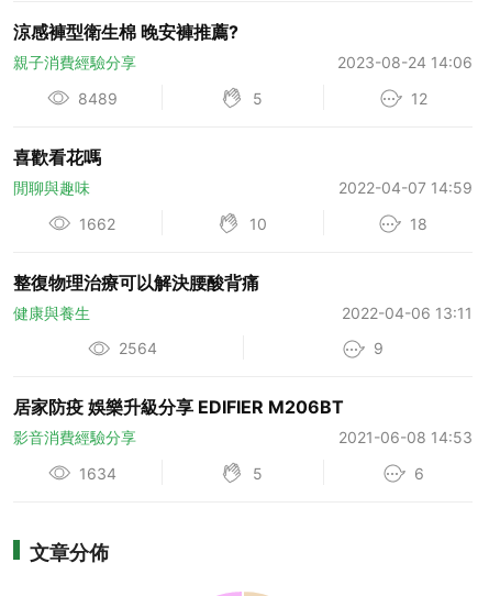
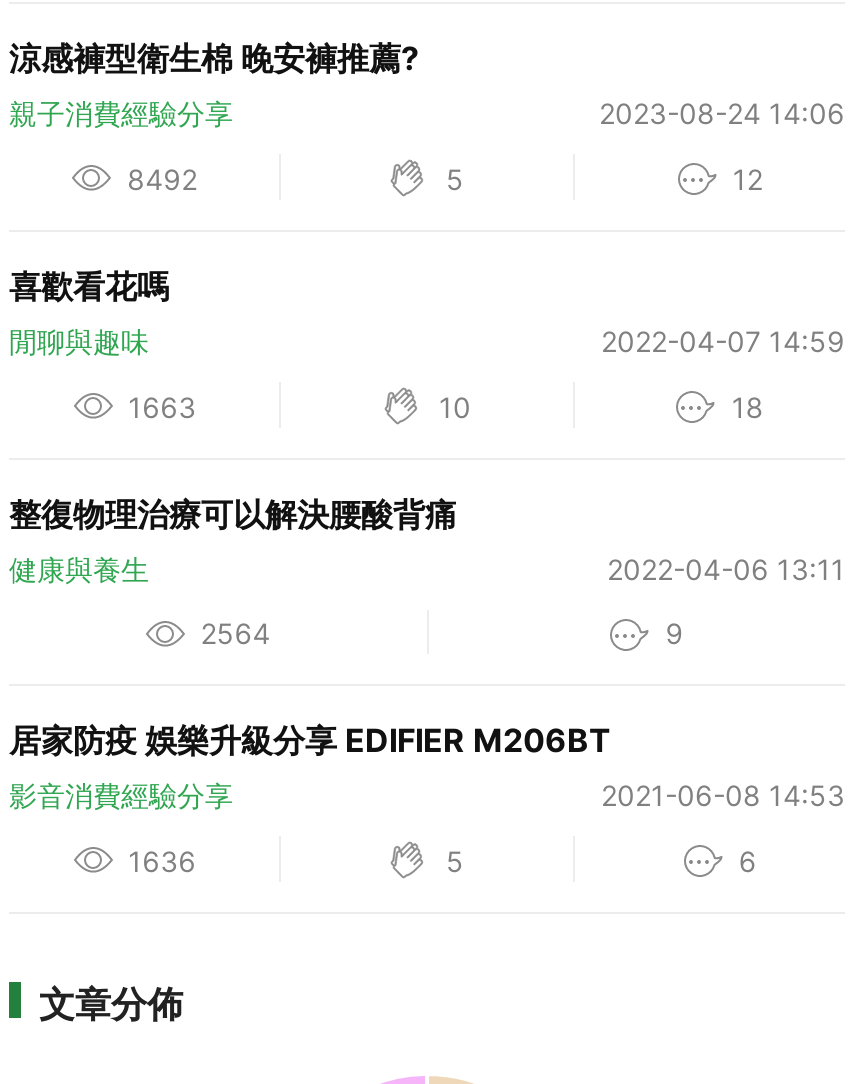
[78,89,117,108] 8489 -> [127,162,197,196] 8492
[79,214,116,233] 1662 -> [128,389,196,423] 1663
[79,464,116,483] 1634 -> [128,844,196,878] 1636

